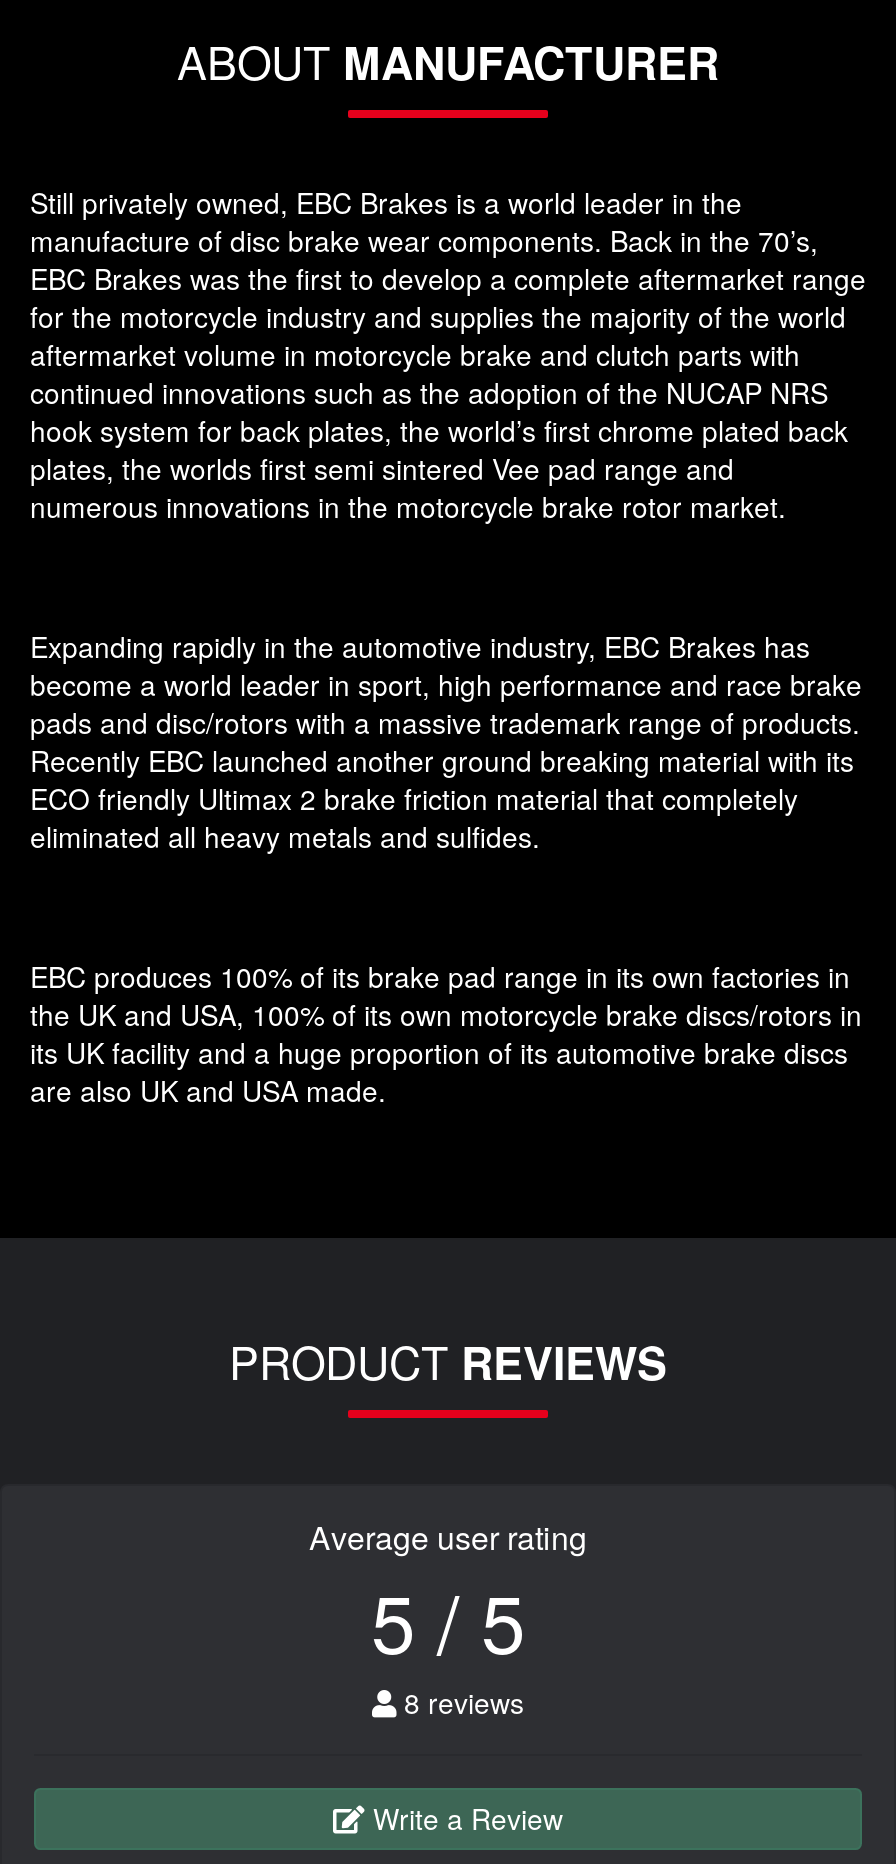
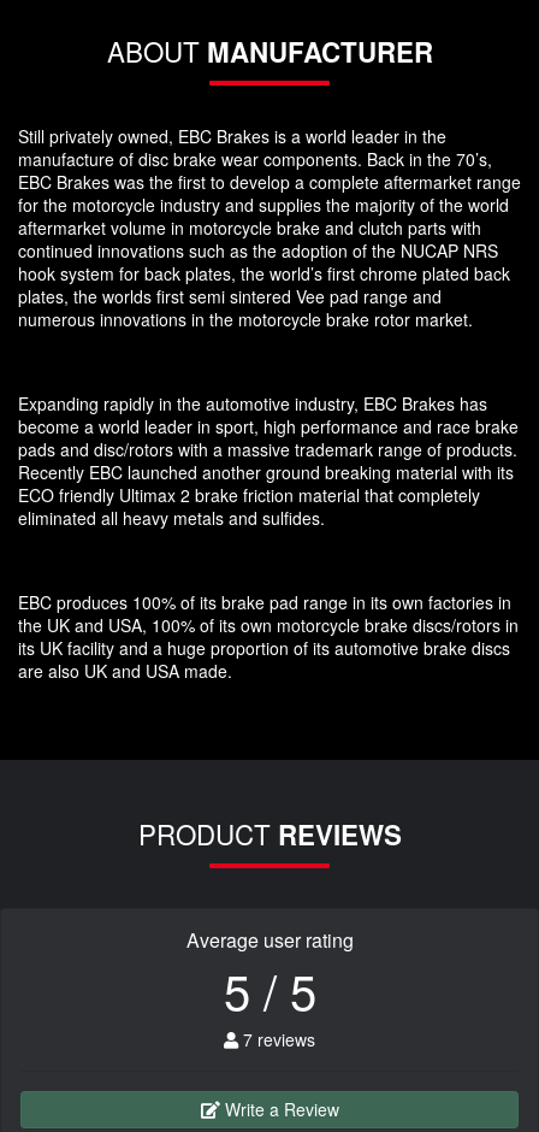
[396,1682,524,1722] 8 reviews -> [238,1027,315,1051] 7 reviews

